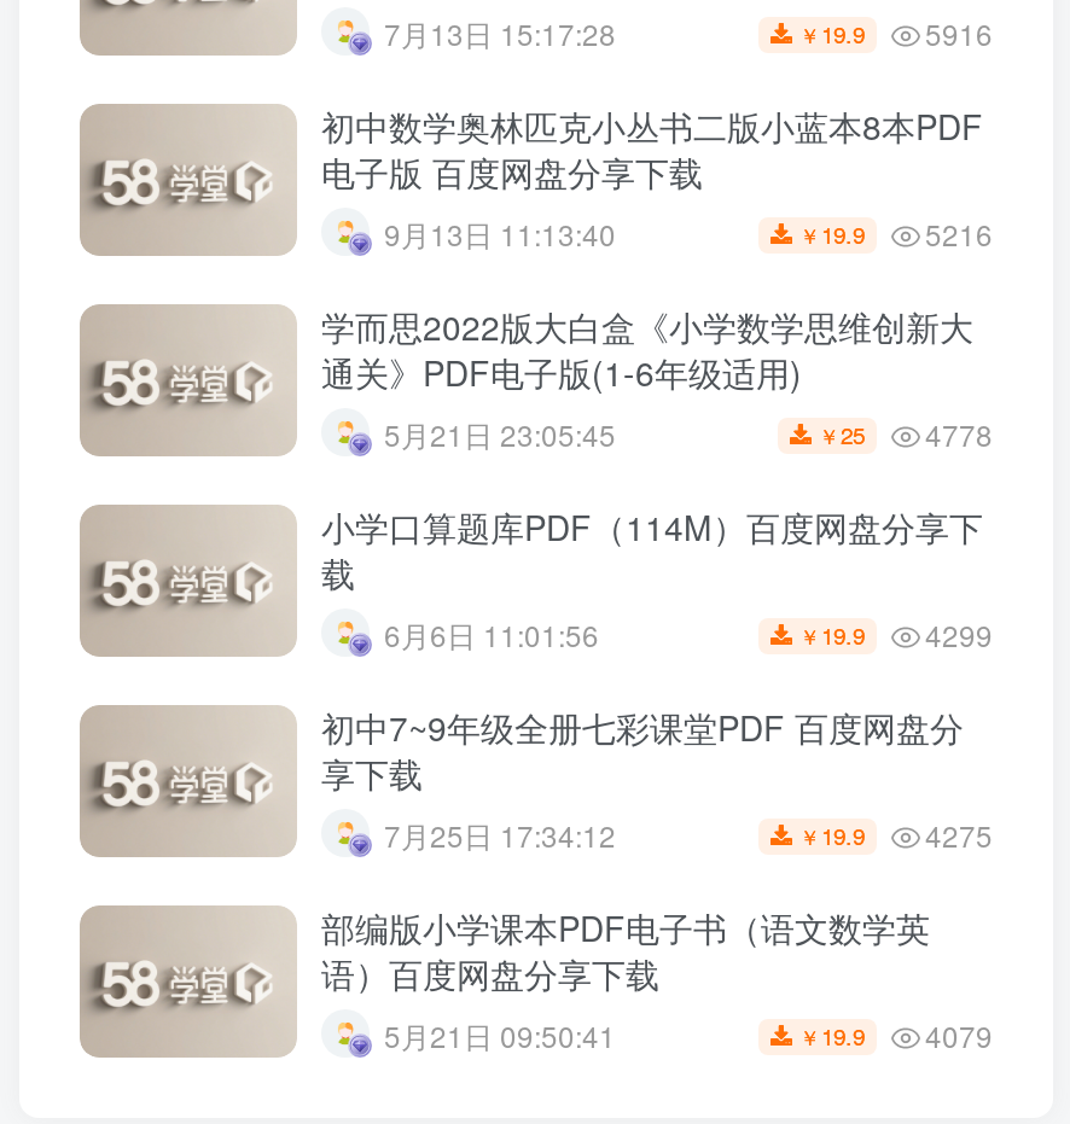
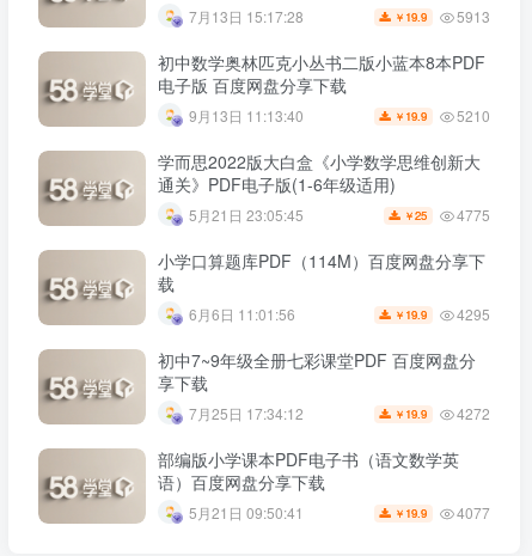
[799,12,993,53] ￥19.9 5916 -> [395,6,490,26] ￥19.9 5913
[799,212,993,253] ￥19.9 5216 -> [395,105,490,125] ￥19.9 5210
[819,412,993,453] ￥25 4778 -> [404,204,490,225] ￥25 4775
[799,613,993,654] ￥19.9 4299 -> [395,303,490,324] ￥19.9 4295
[799,813,993,854] ￥19.9 4275 -> [395,403,490,423] ￥19.9 4272
[799,1014,993,1055] ￥19.9 4079 -> [395,502,490,522] ￥19.9 4077

